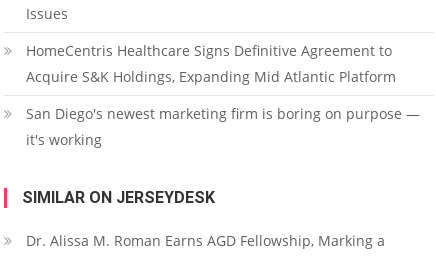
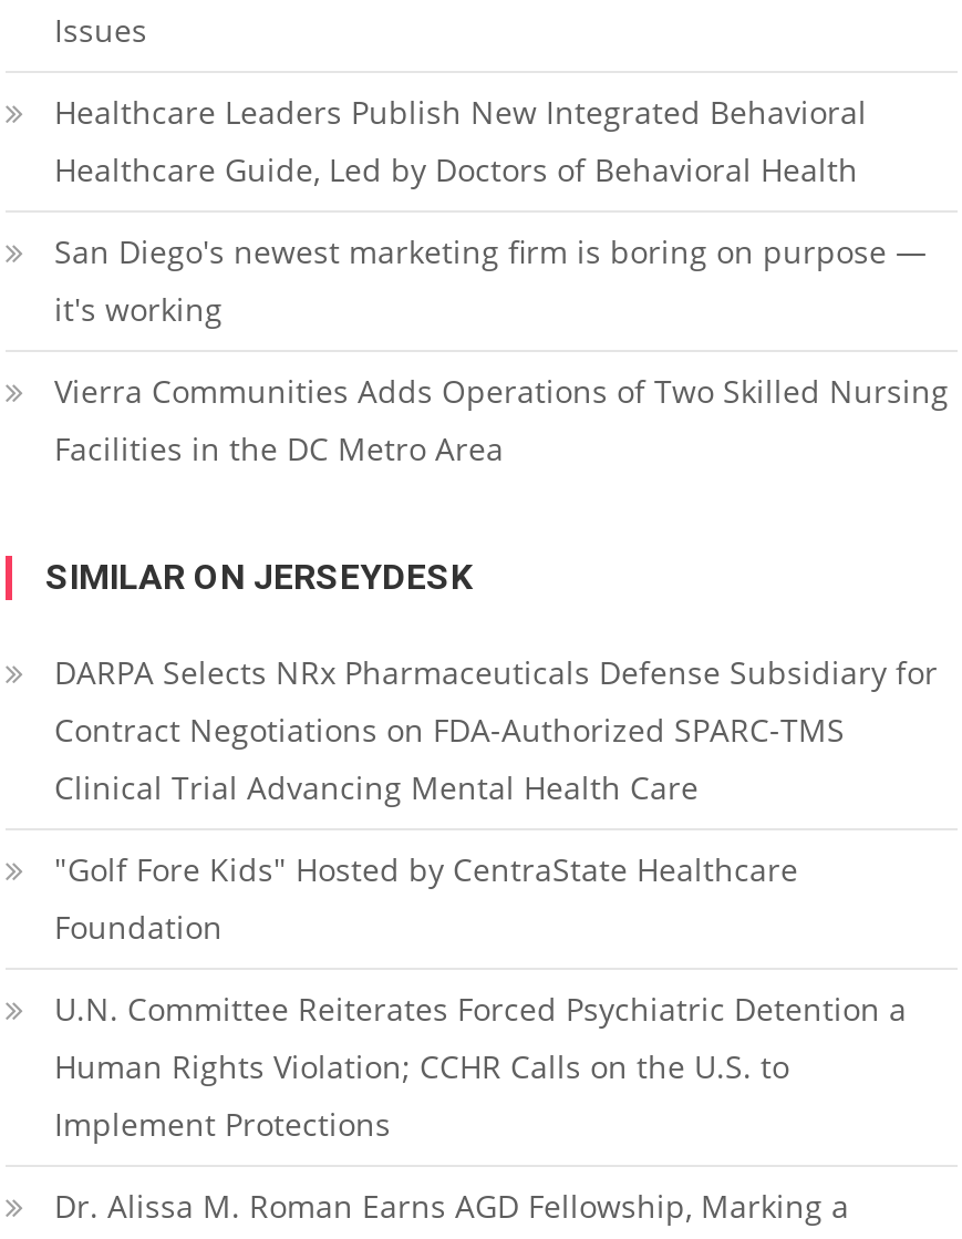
[26,41,396,86] HomeCentris Healthcare Signs Definitive Agreement to | Acquire S&K Holdings, Expanding Mid Atlantic Platform -> [54,91,867,190] Healthcare Leaders Publish New Integrated Behavioral | Healthcare Guide, Led by Doctors of Behavioral Health
none -> [54,370,949,469] Vierra Communities Adds Operations of Two Skilled Nursing | Facilities in the DC Metro Area
none -> [54,651,938,1145] DARPA Selects NRx Pharmaceuticals Defense Subsidiary for | Contract Negotiations on FDA-Authorized SPARC-TMS | Clinical Trial Advancing Mental Health Care | "Golf Fore Kids" Hosted by CentraState Healthcare | Foundation | U.N. Committee Reiterates Forced Psychiatric Detention a | Human Rights Violation; CCHR Calls on the U.S. to | Implement Protections

